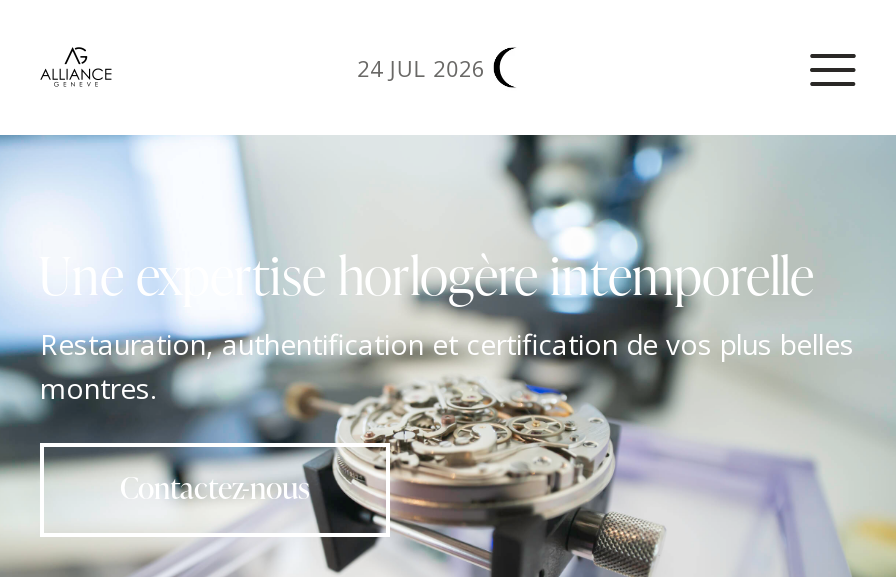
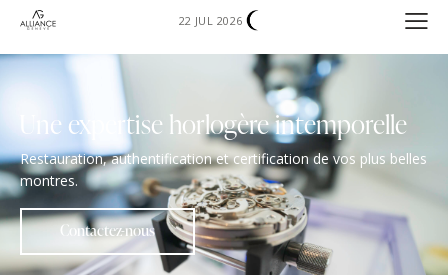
[357,52,485,82] 24 JUL 2026 -> [179,12,242,27] 22 JUL 2026

